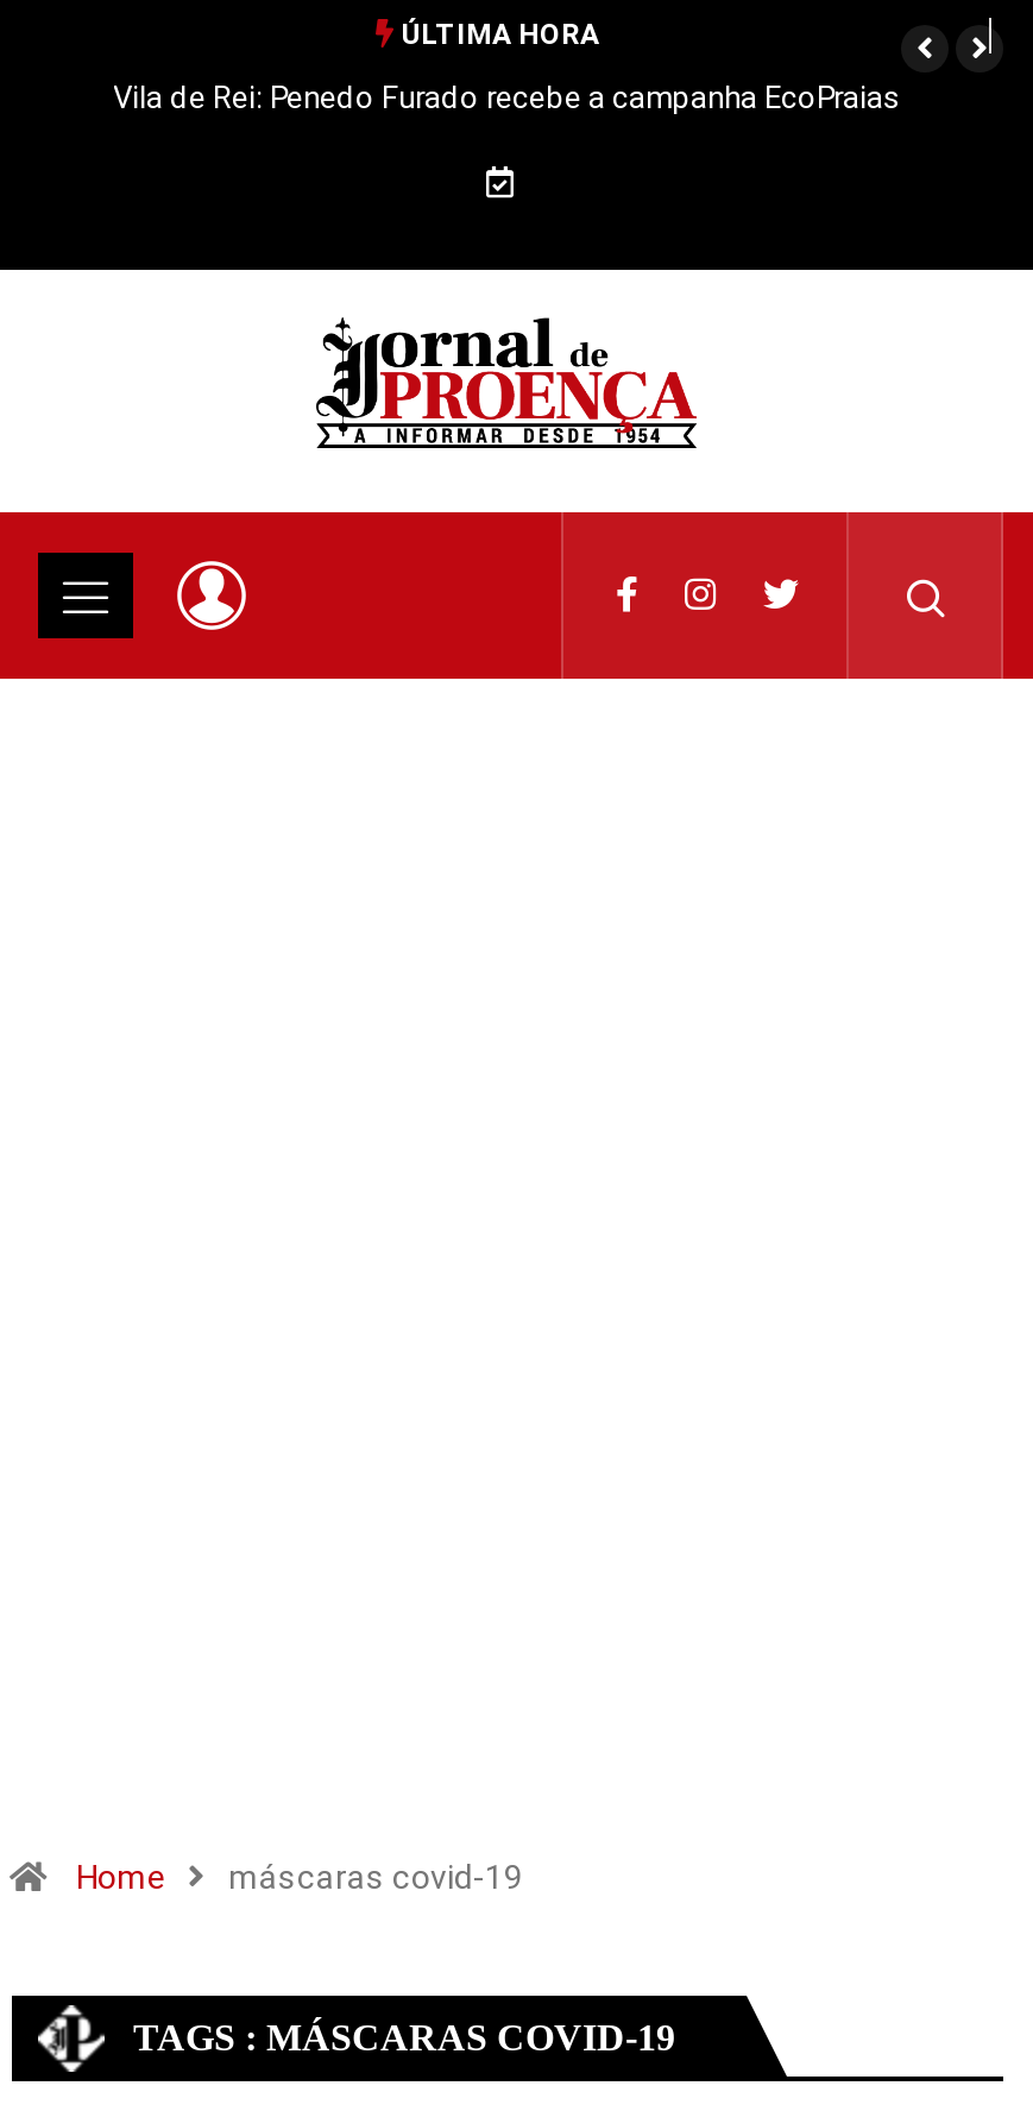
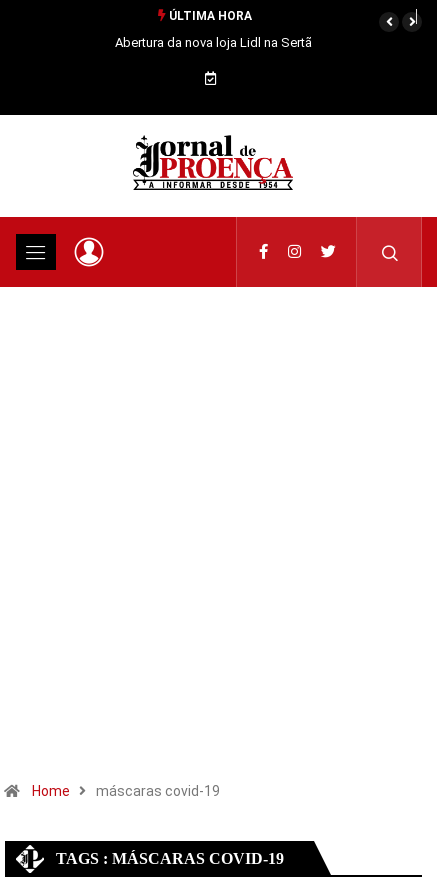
[113,80,900,115] Vila de Rei: Penedo Furado recebe a campanha EcoPraias -> [114,35,311,50] Abertura da nova loja Lidl na Sertã

